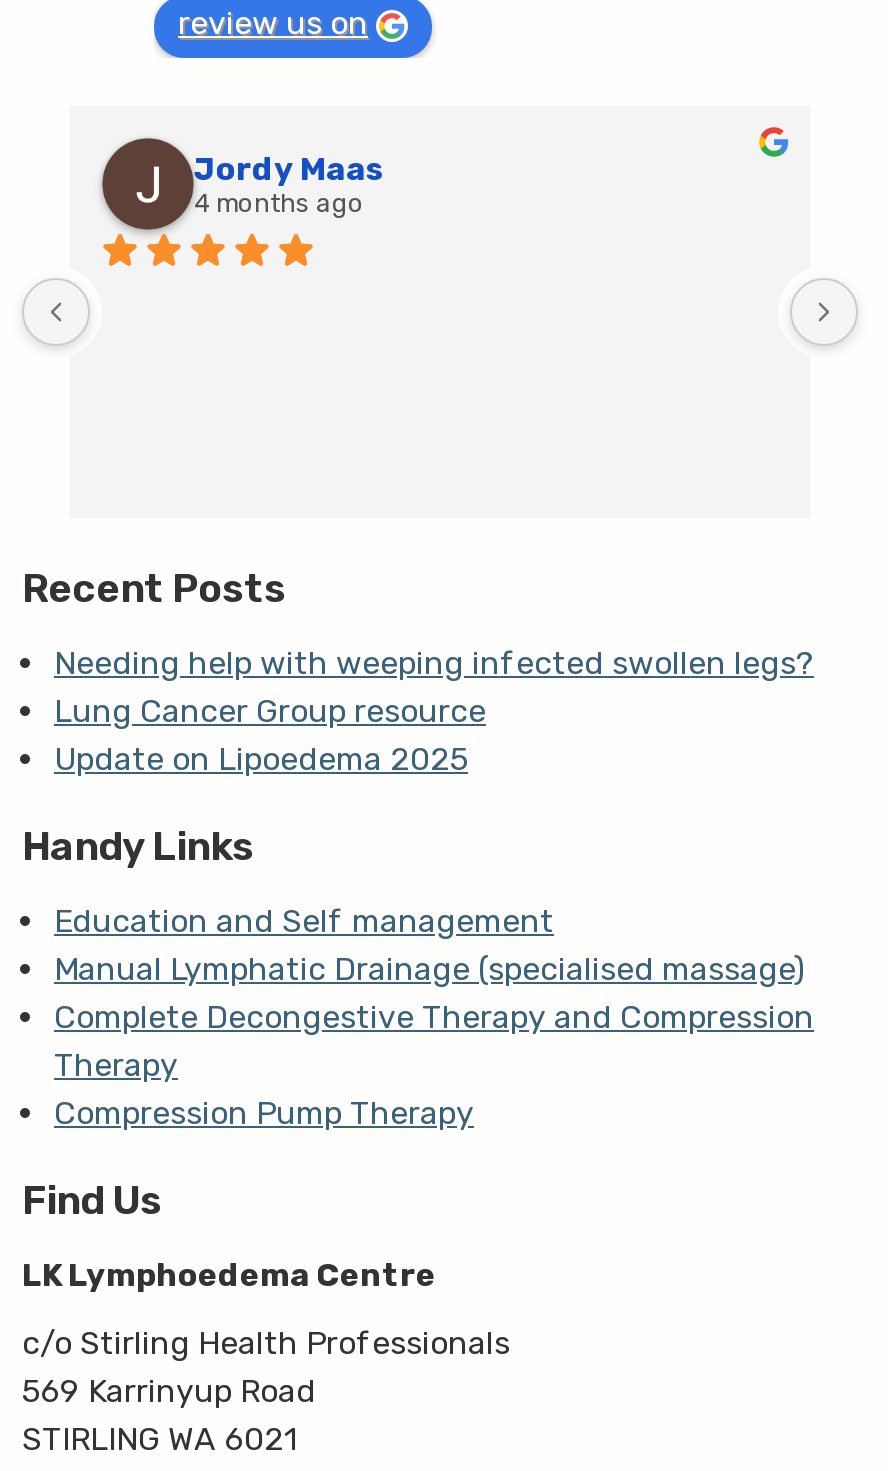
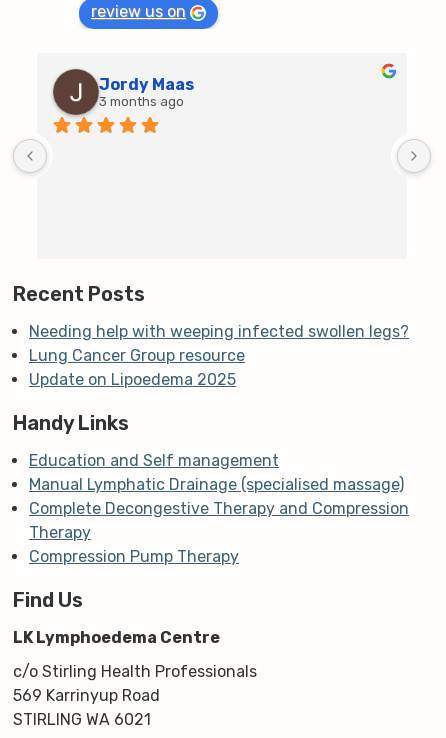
[194,188,364,218] 4 months ago -> [99,94,184,109] 3 months ago

